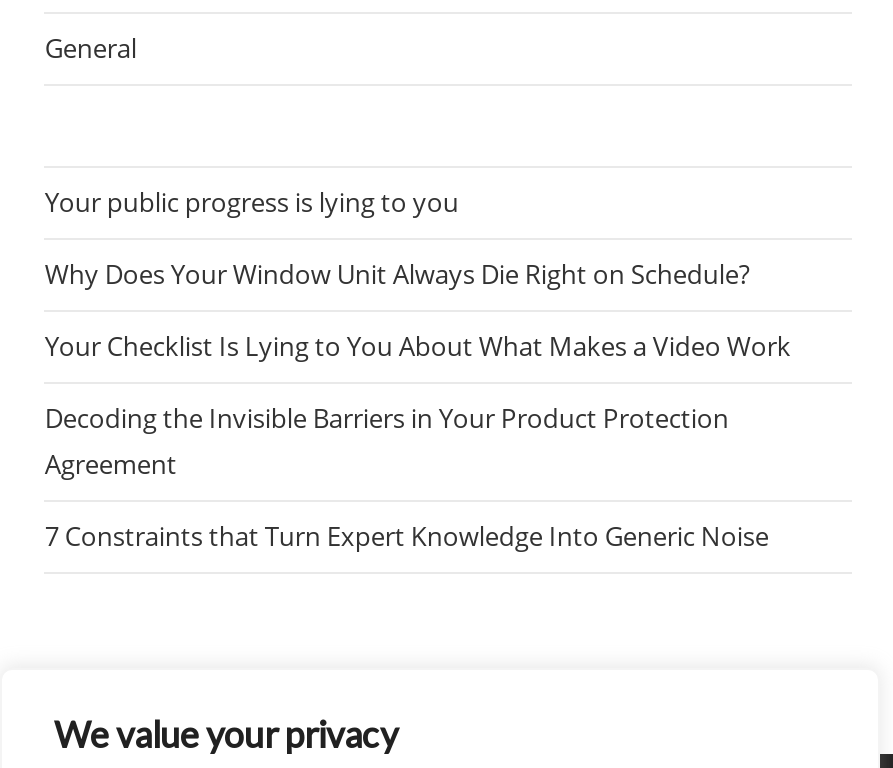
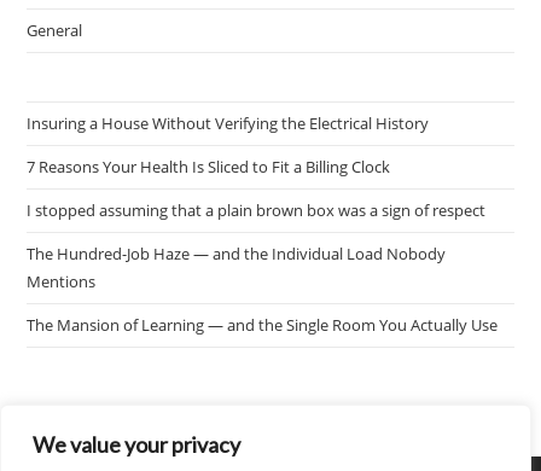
[45,184,459,220] Your public progress is lying to you -> [27,112,429,134] Insuring a House Without Verifying the Electrical History
[45,256,751,292] Why Does Your Window Unit Always Die Right on Schedule? -> [27,156,391,177] 7 Reasons Your Health Is Sliced to Fit a Billing Clock
[45,328,791,364] Your Checklist Is Lying to You About What Makes a Video Work -> [27,199,486,221] I stopped assuming that a plain brown box was a sign of respect
[45,400,729,482] Decoding the Invisible Barriers in Your Product Protection | Agreement -> [27,243,446,292] The Hundred-Job Haze — and the Individual Load Nobody | Mentions
[45,518,769,554] 7 Constraints that Turn Expert Knowledge Into Generic Noise -> [27,314,498,335] The Mansion of Learning — and the Single Room You Actually Use

